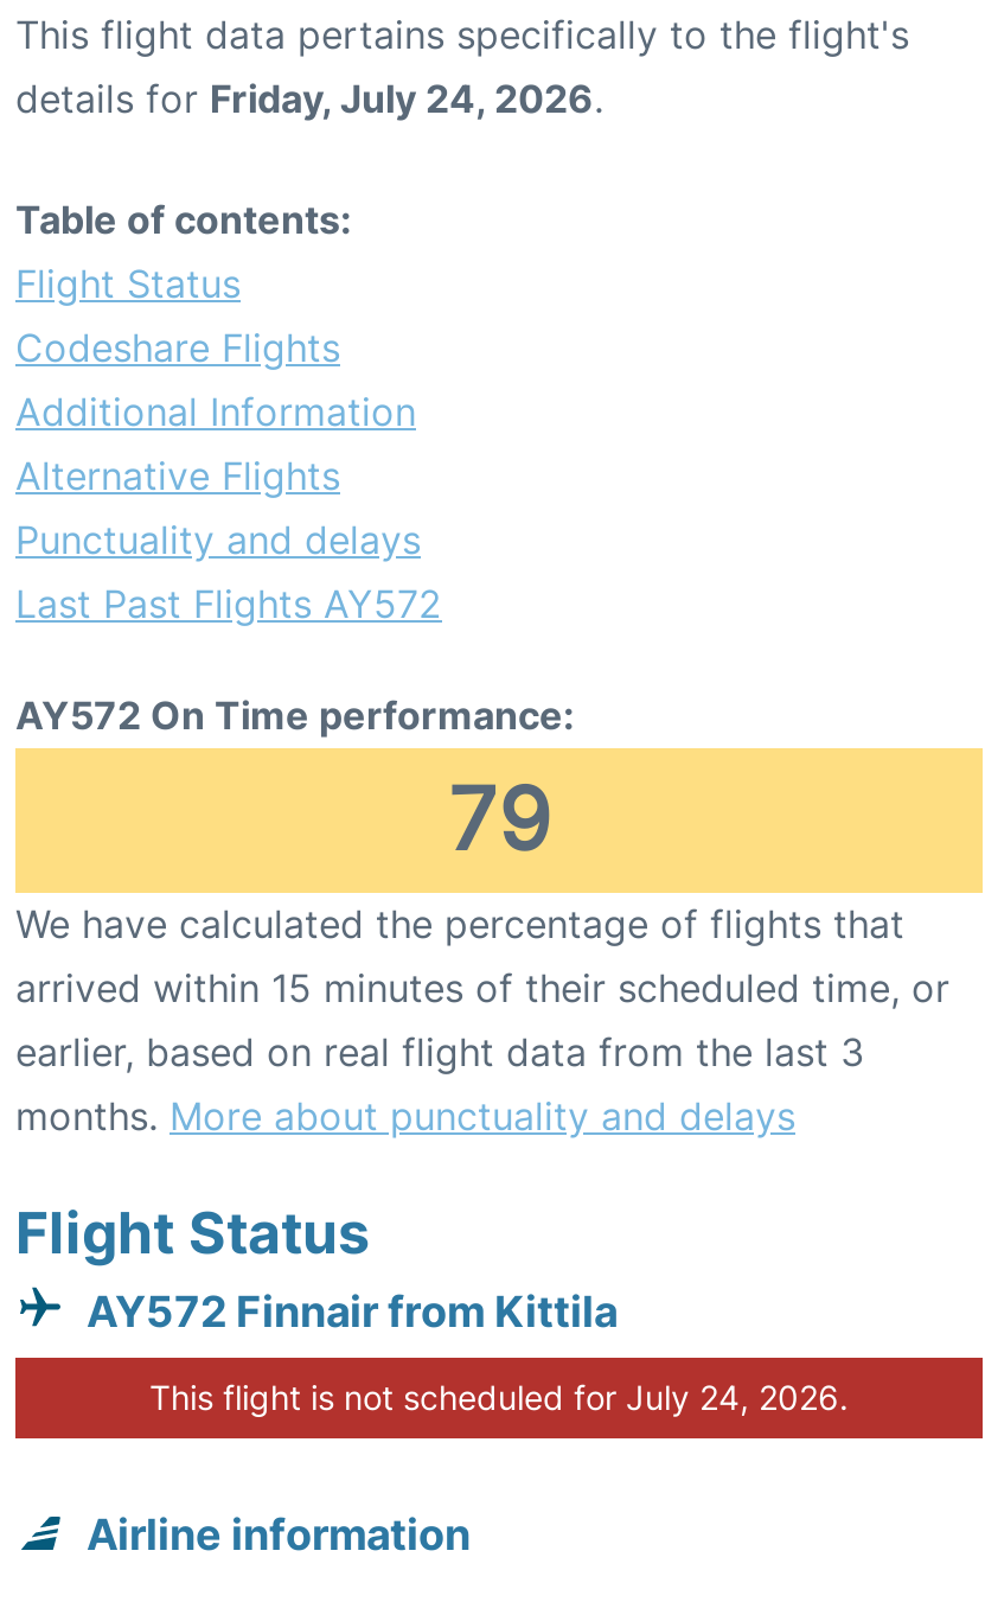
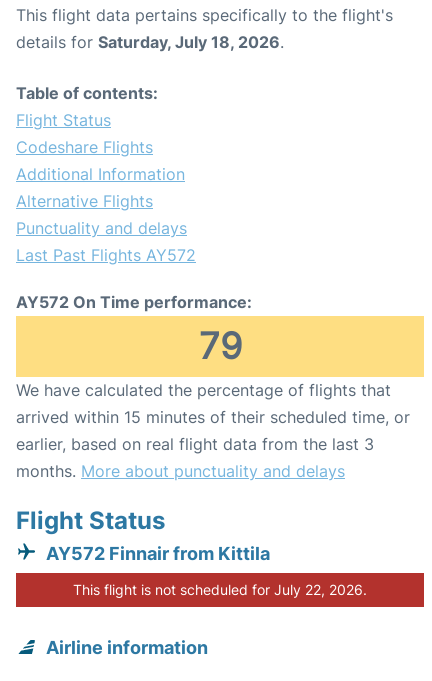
[15,74,603,122] details for Friday, July 24, 2026. -> [16,32,284,52] details for Saturday, July 18, 2026.
[149,1376,849,1417] This flight is not scheduled for July 24, 2026. -> [73,581,367,598] This flight is not scheduled for July 22, 2026.

